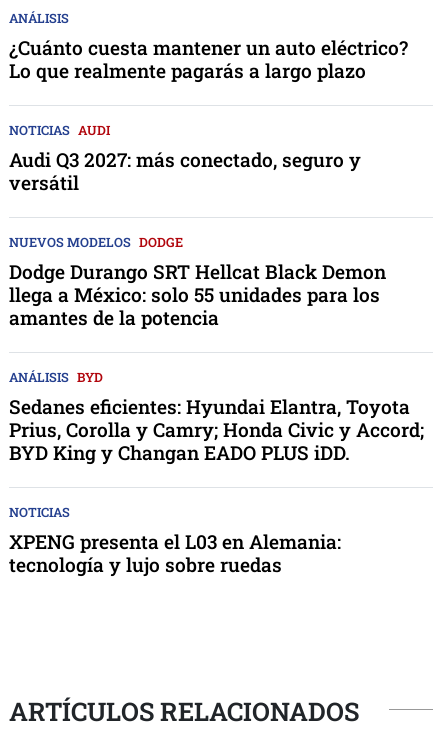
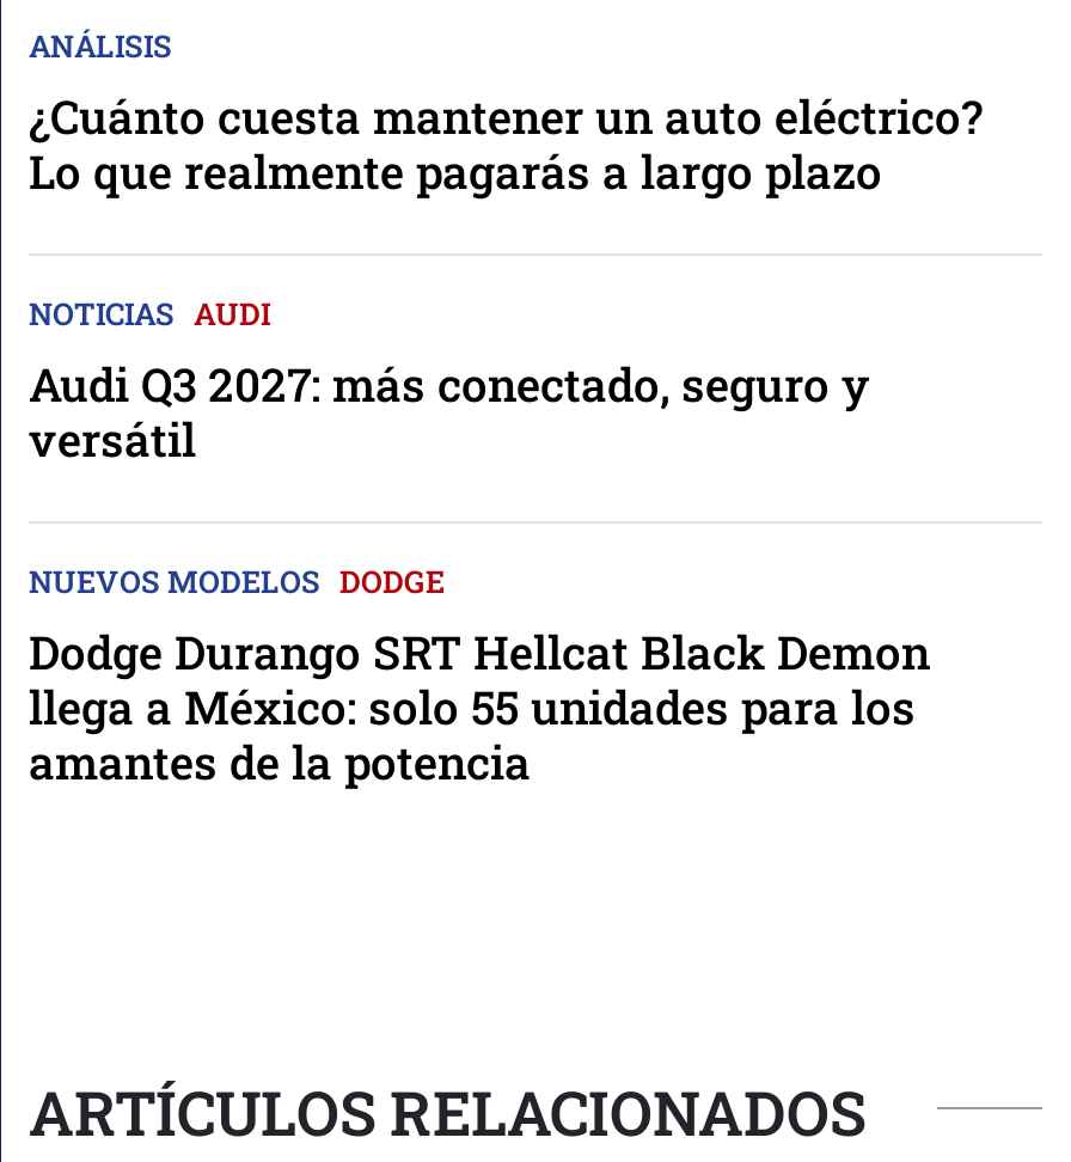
[9,369,424,577] ANÁLISIS BYD | Sedanes eficientes: Hyundai Elantra, Toyota | Prius, Corolla y Camry; Honda Civic y Accord; | BYD King y Changan EADO PLUS iDD. | NOTICIAS | XPENG presenta el L03 en Alemania: | tecnología y lujo sobre ruedas -> none

